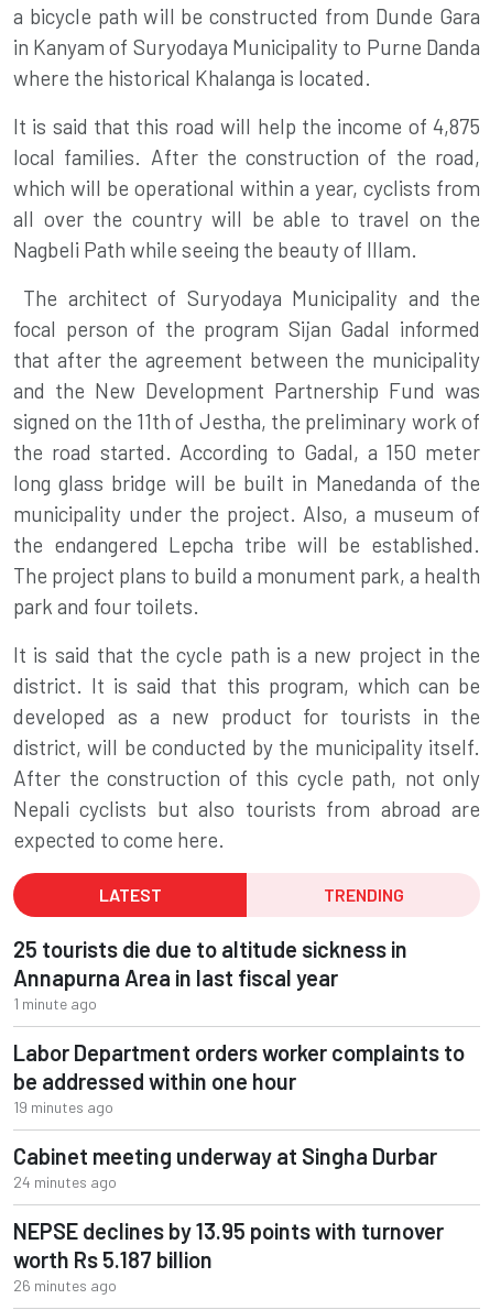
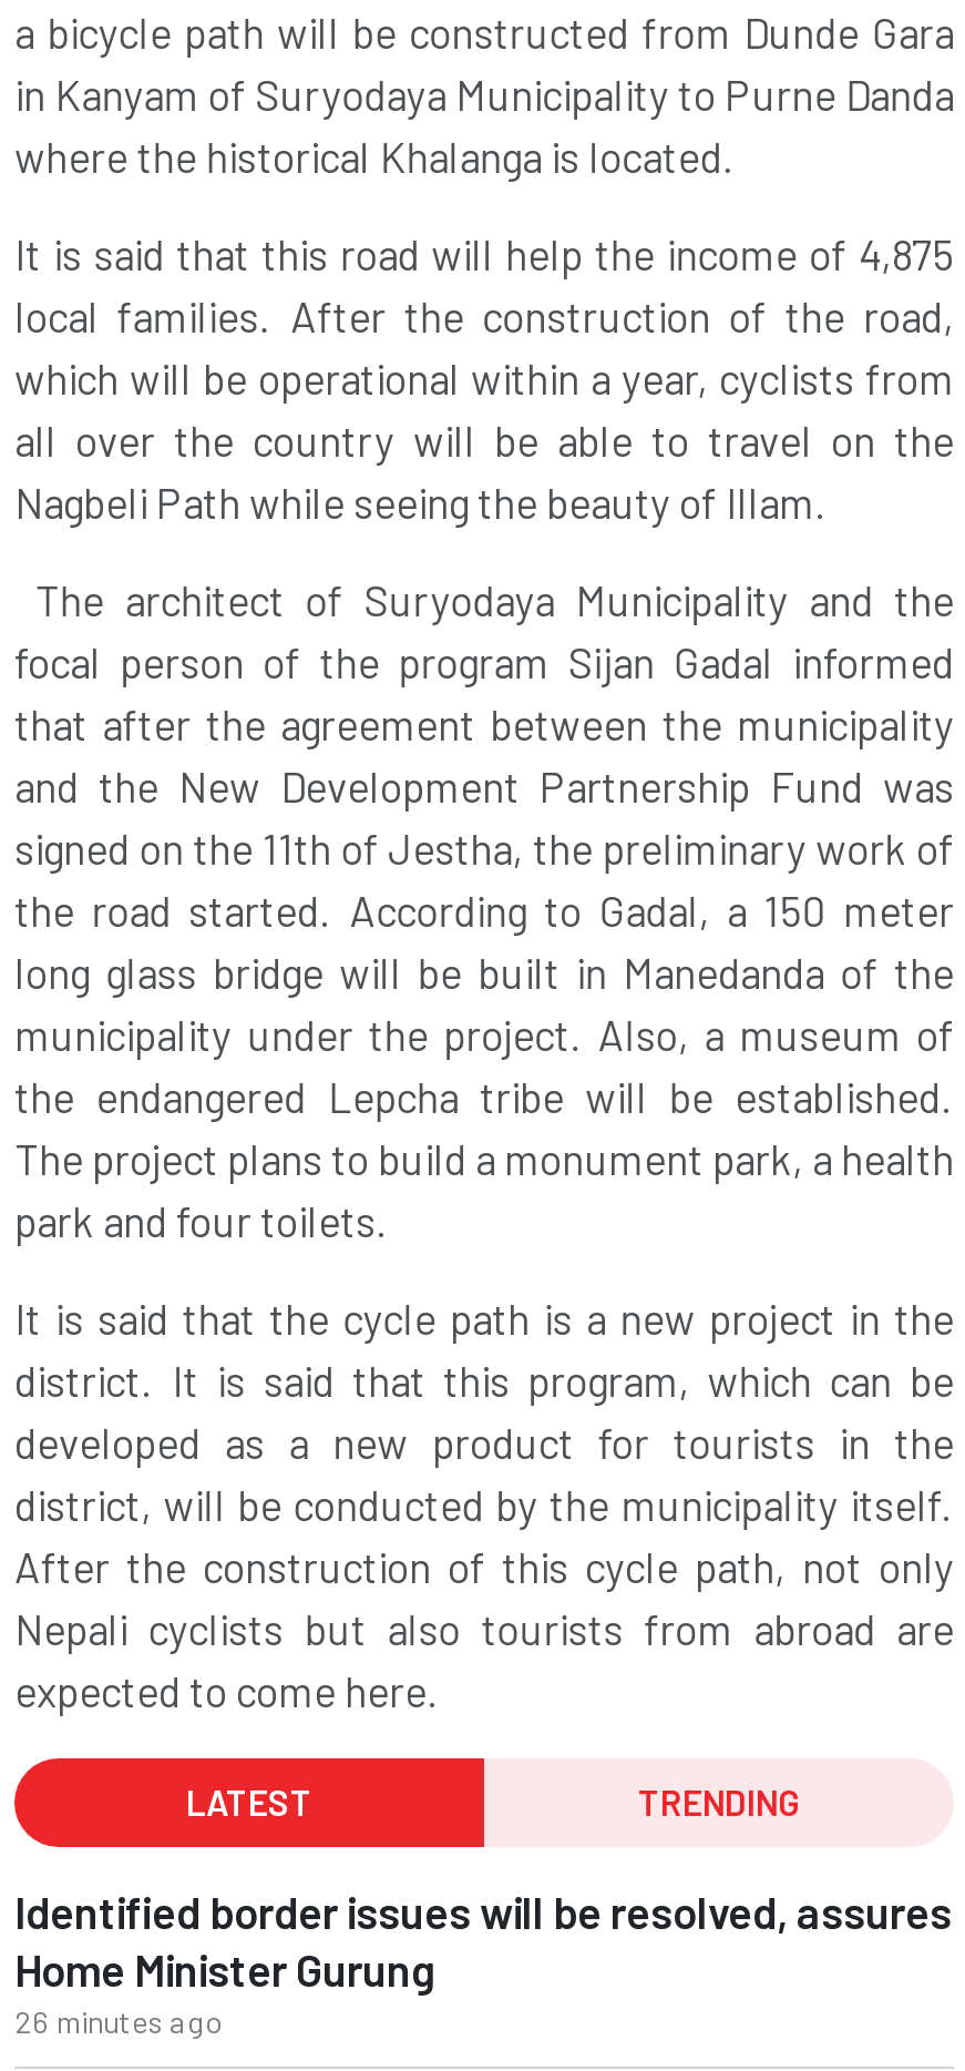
[13,936,465,1273] 25 tourists die due to altitude sickness in | Annapurna Area in last fiscal year | 1 minute ago | Labor Department orders worker complaints to | be addressed within one hour | 19 minutes ago | Cabinet meeting underway at Singha Durbar | 24 minutes ago | NEPSE declines by 13.95 points with turnover | worth Rs 5.187 billion -> [14,1885,952,1996] Identified border issues will be resolved, assures | Home Minister Gurung

